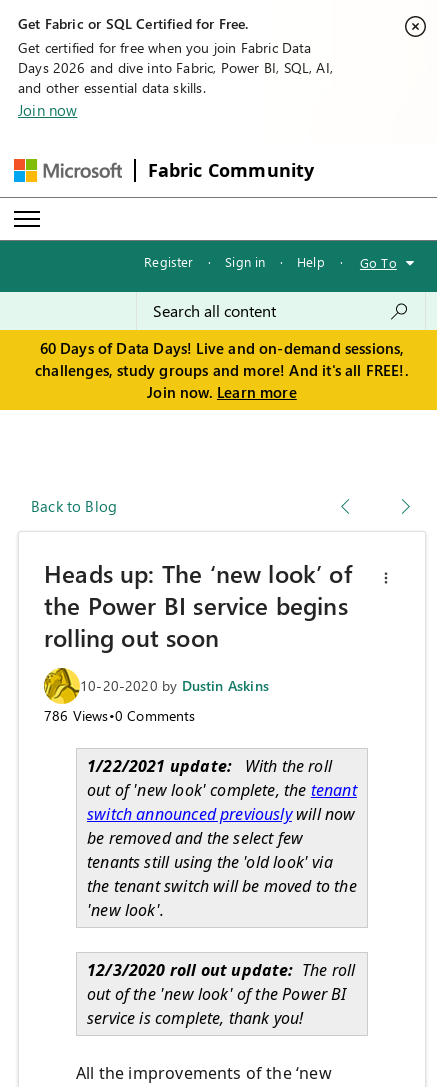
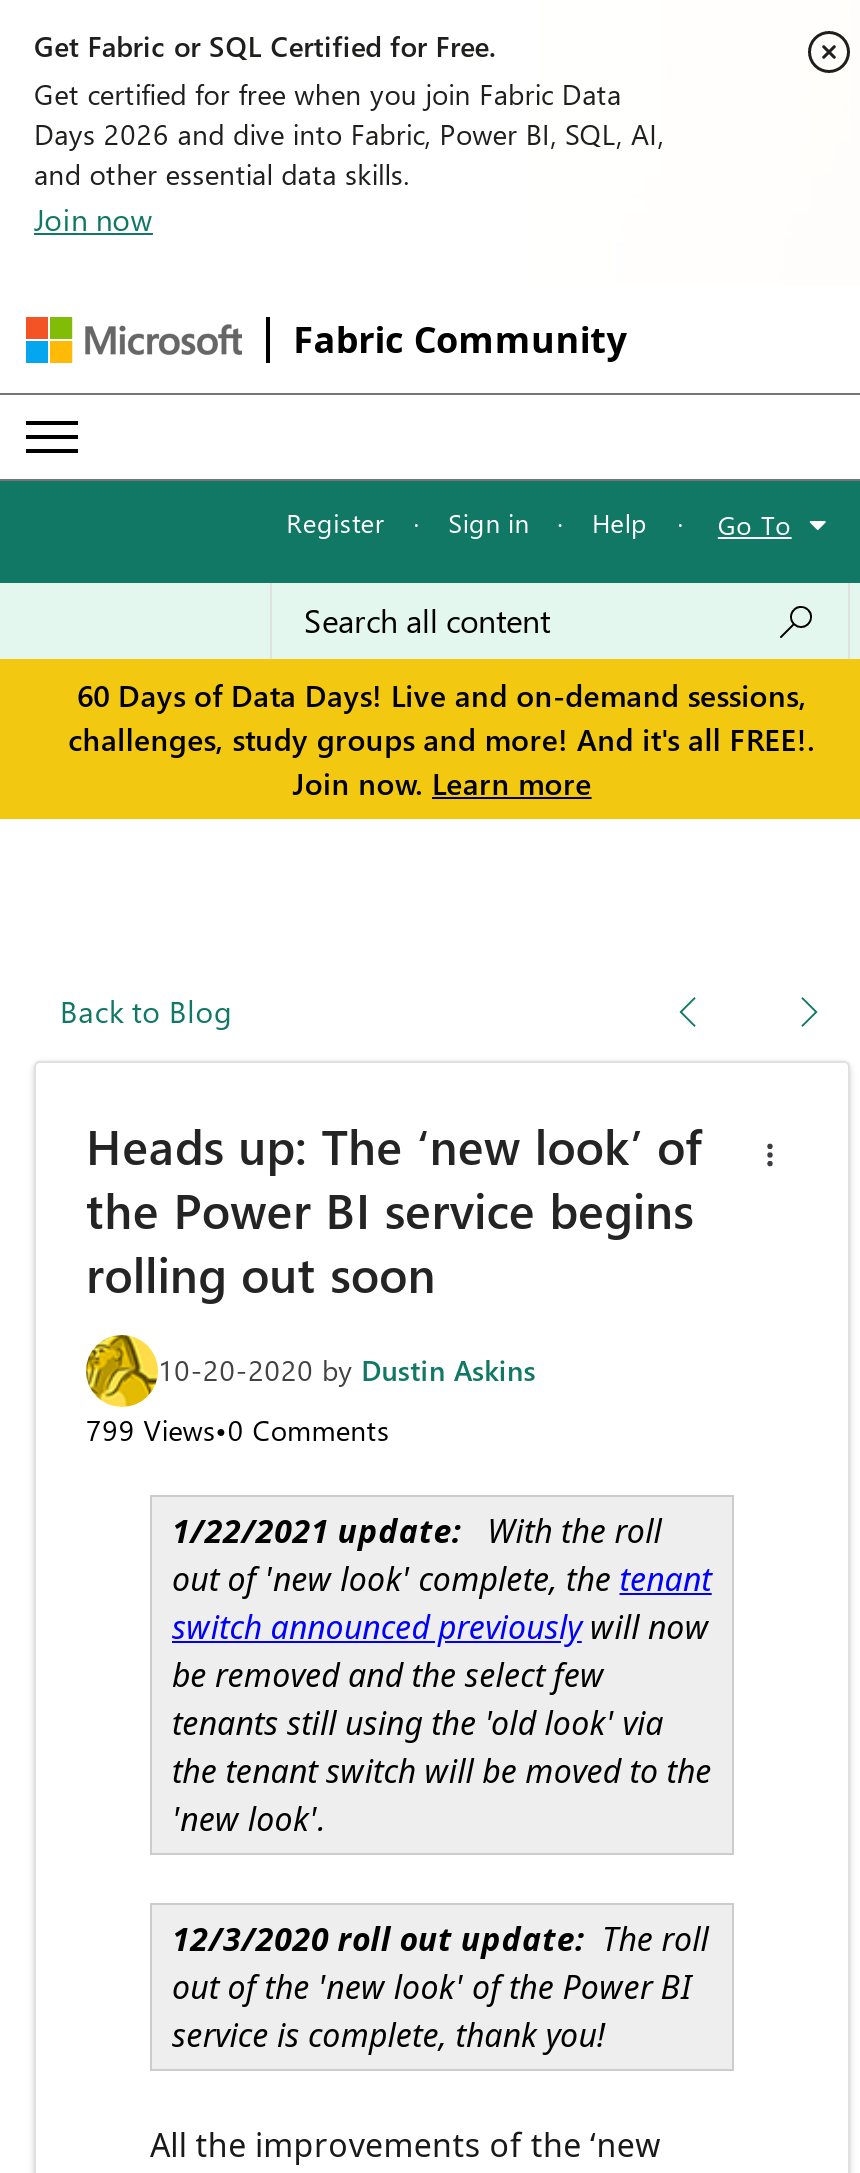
[44,706,196,725] 786 Views•0 Comments -> [86,1412,389,1450] 799 Views•0 Comments

